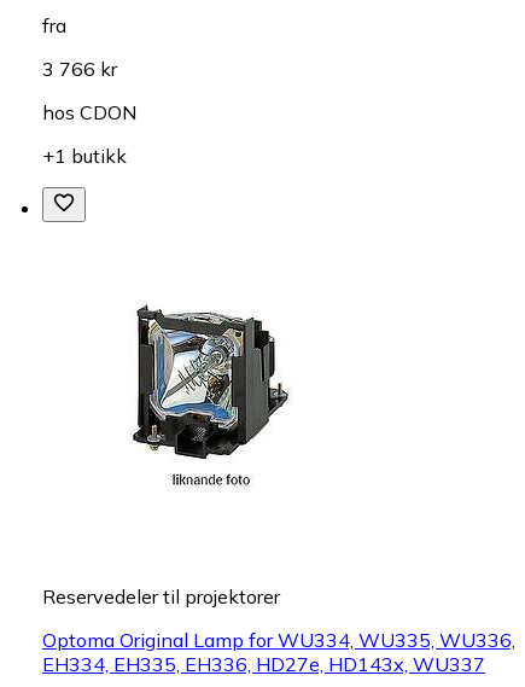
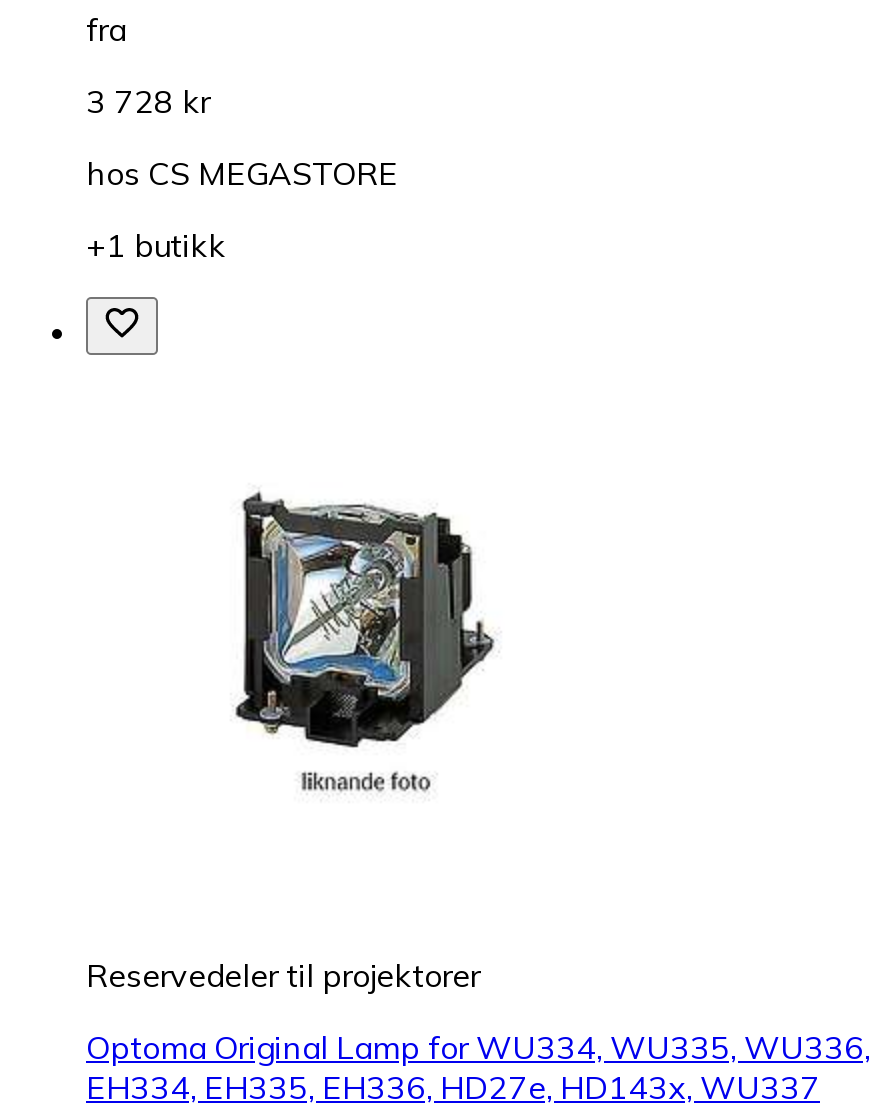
[42,57,117,81] 3 766 kr -> [86,81,210,121] 3 728 kr
[42,100,136,124] hos CDON -> [86,153,398,193] hos CS MEGASTORE

